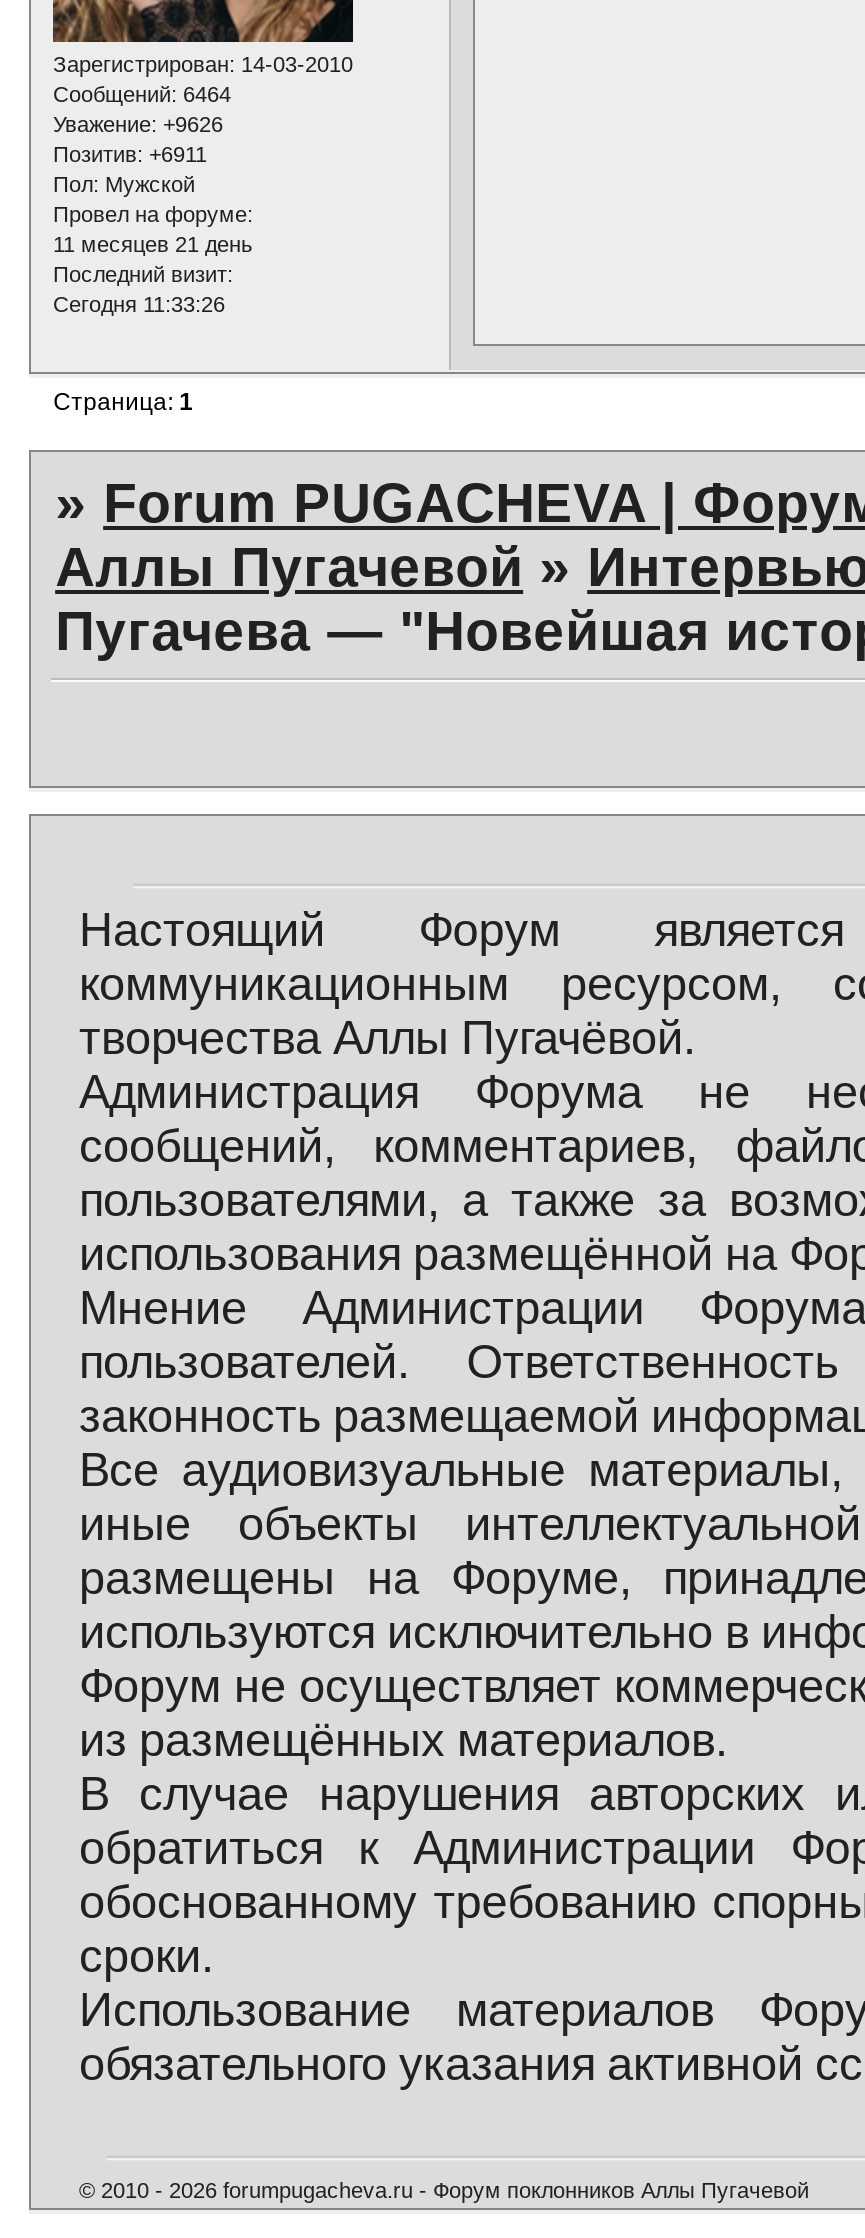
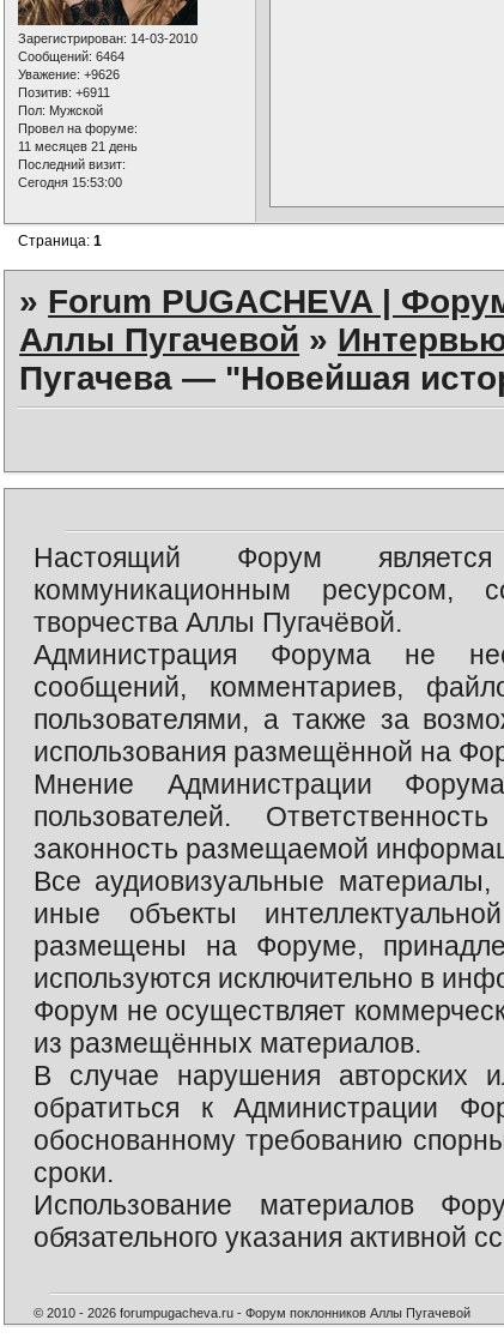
[53,292,225,316] Сегодня 11:33:26 -> [18,175,122,190] Сегодня 15:53:00

